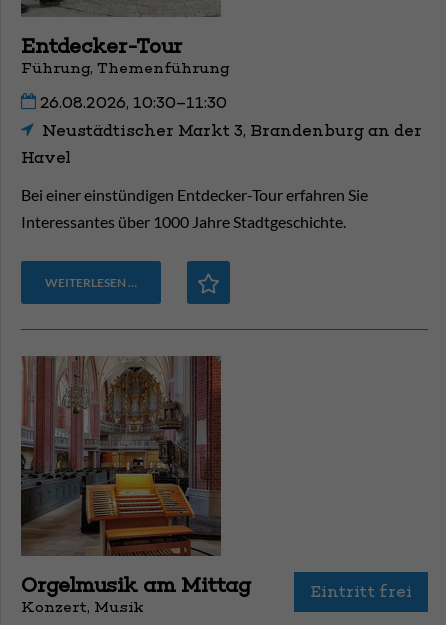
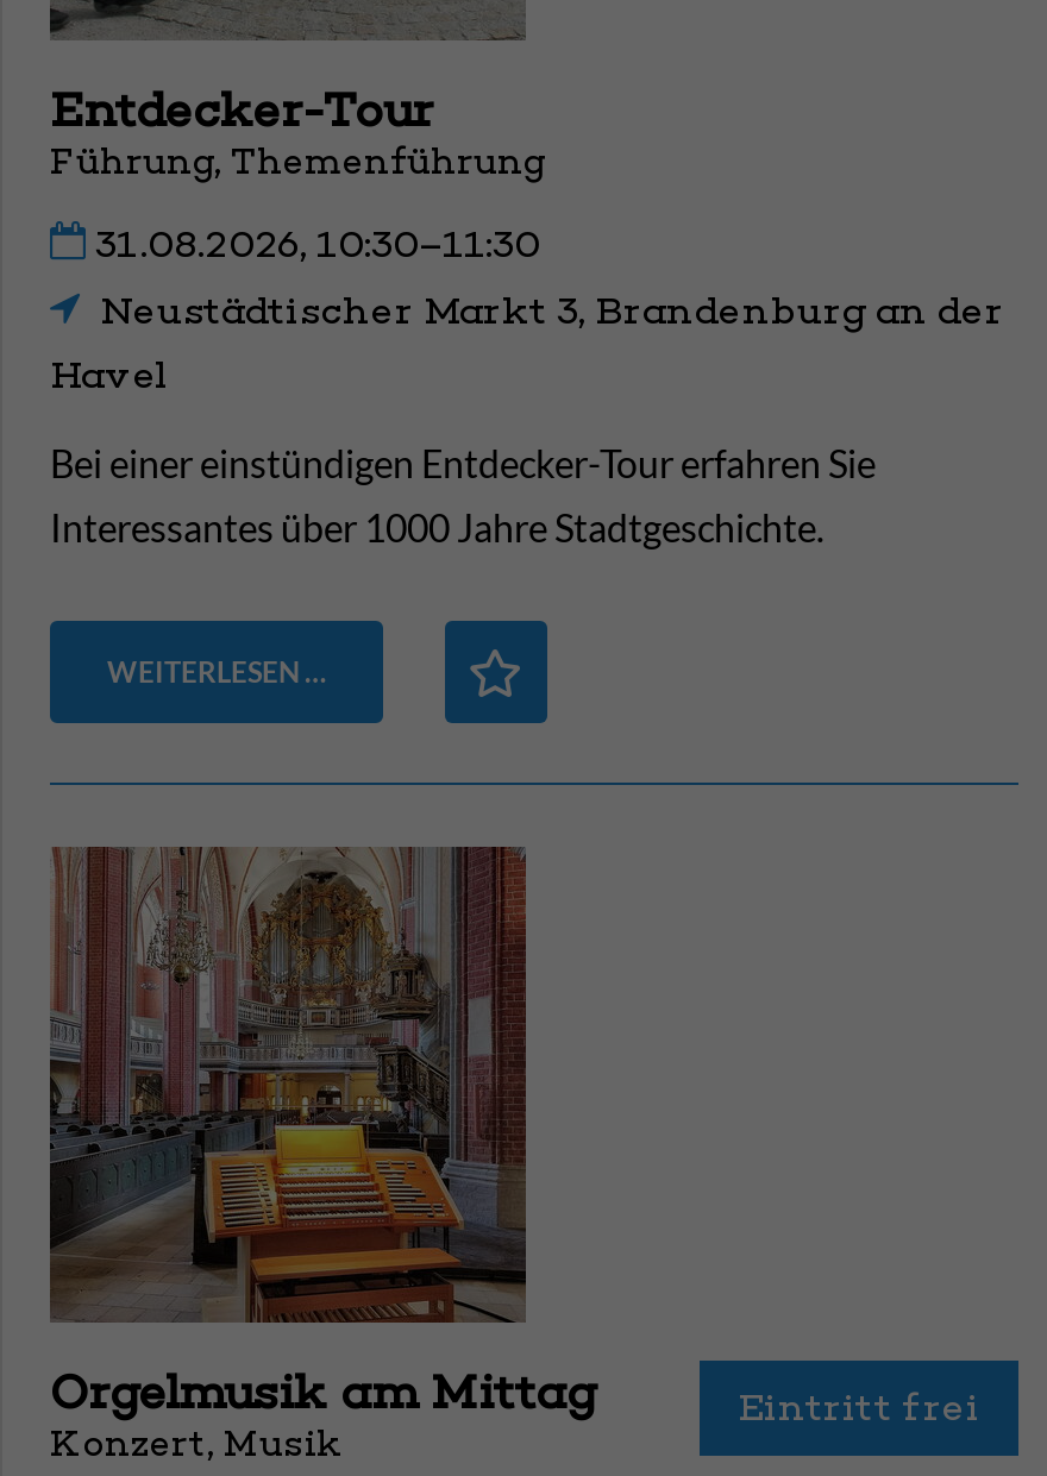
[40,93,227,112] 26.08.2026, 10:30–11:30 -> [95,222,540,267] 31.08.2026, 10:30–11:30

